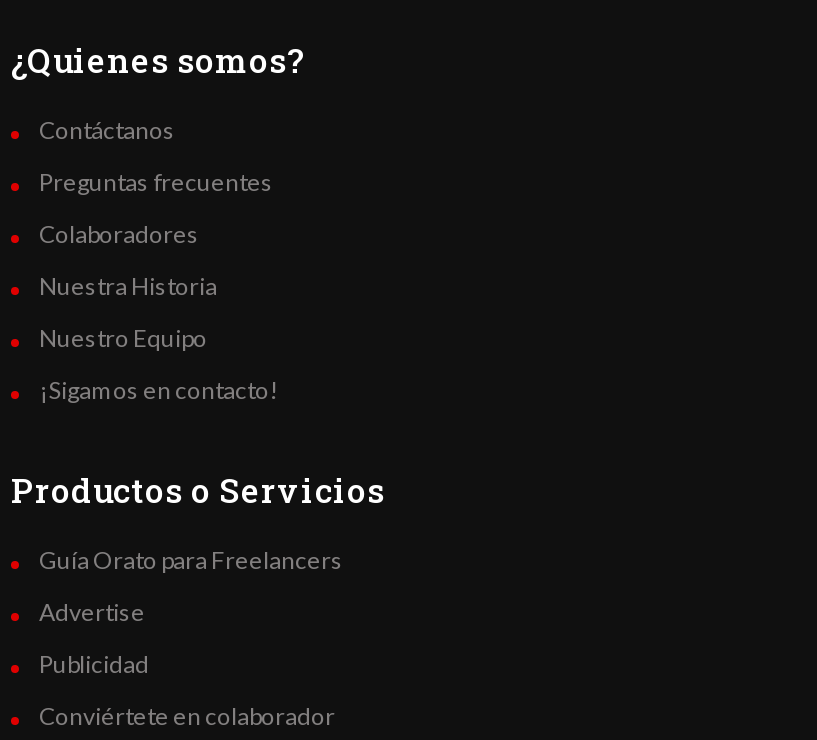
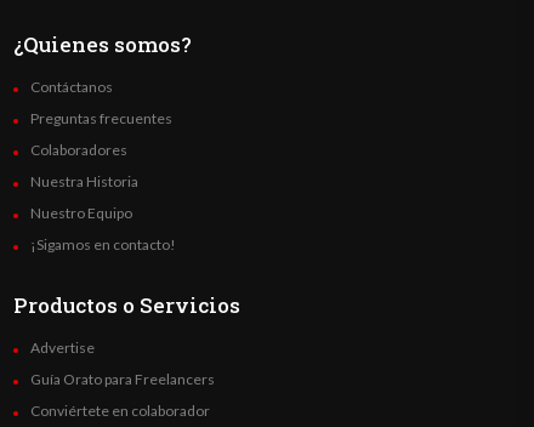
moved [39,545,343,575] -> [30,370,215,388]: Guía Orato para Freelancers
[39,649,149,679] Publicidad -> none

